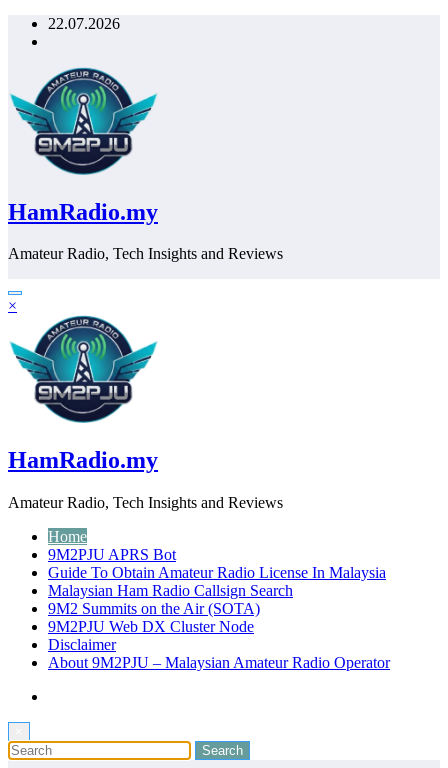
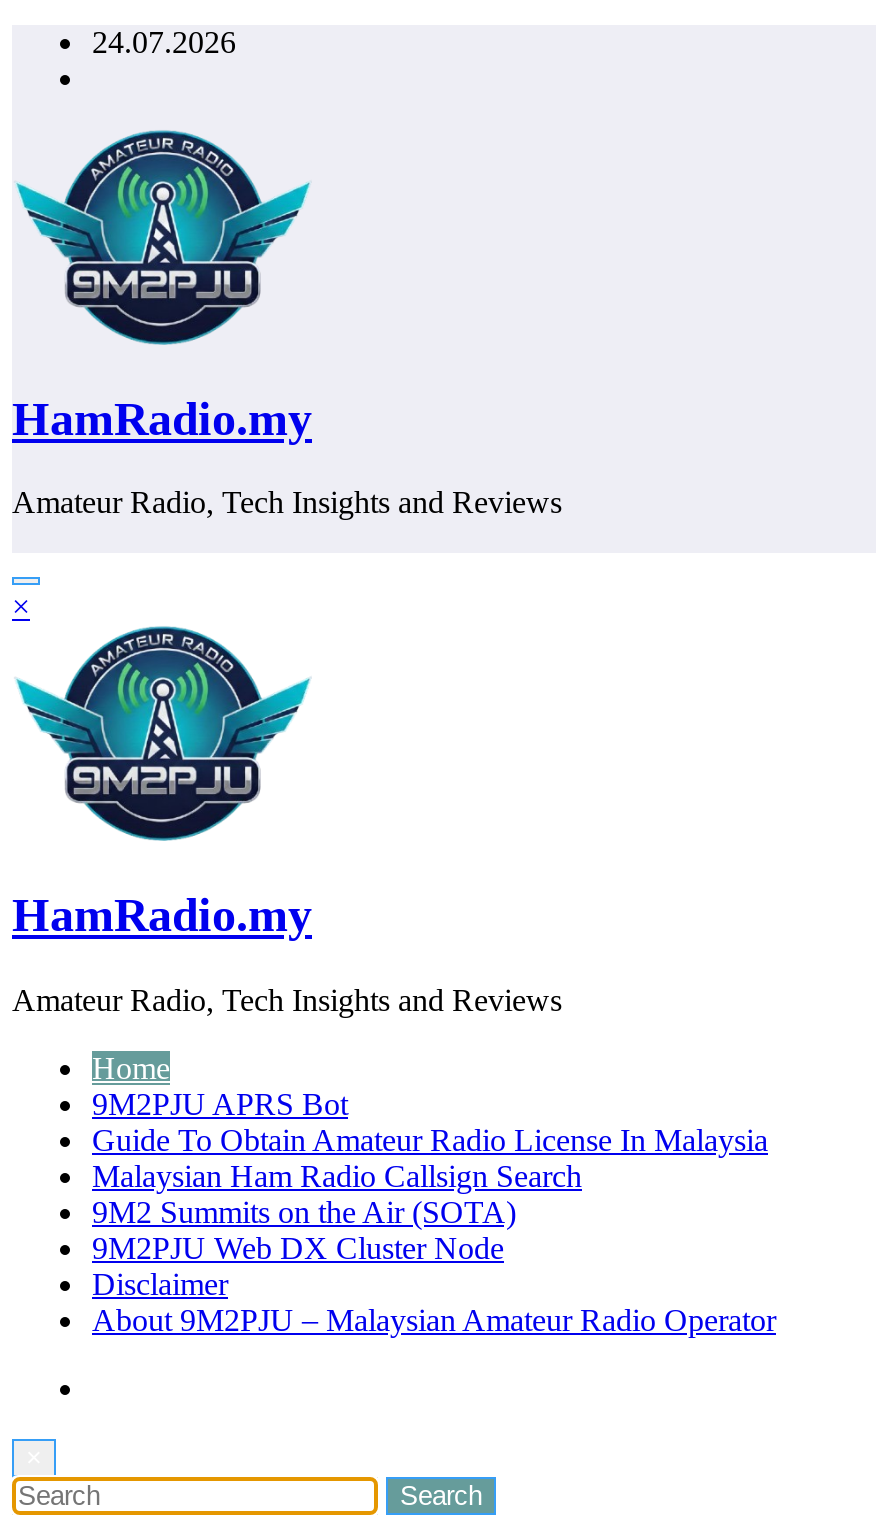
[48,15,120,32] 22.07.2026 -> [92,25,236,59] 24.07.2026

